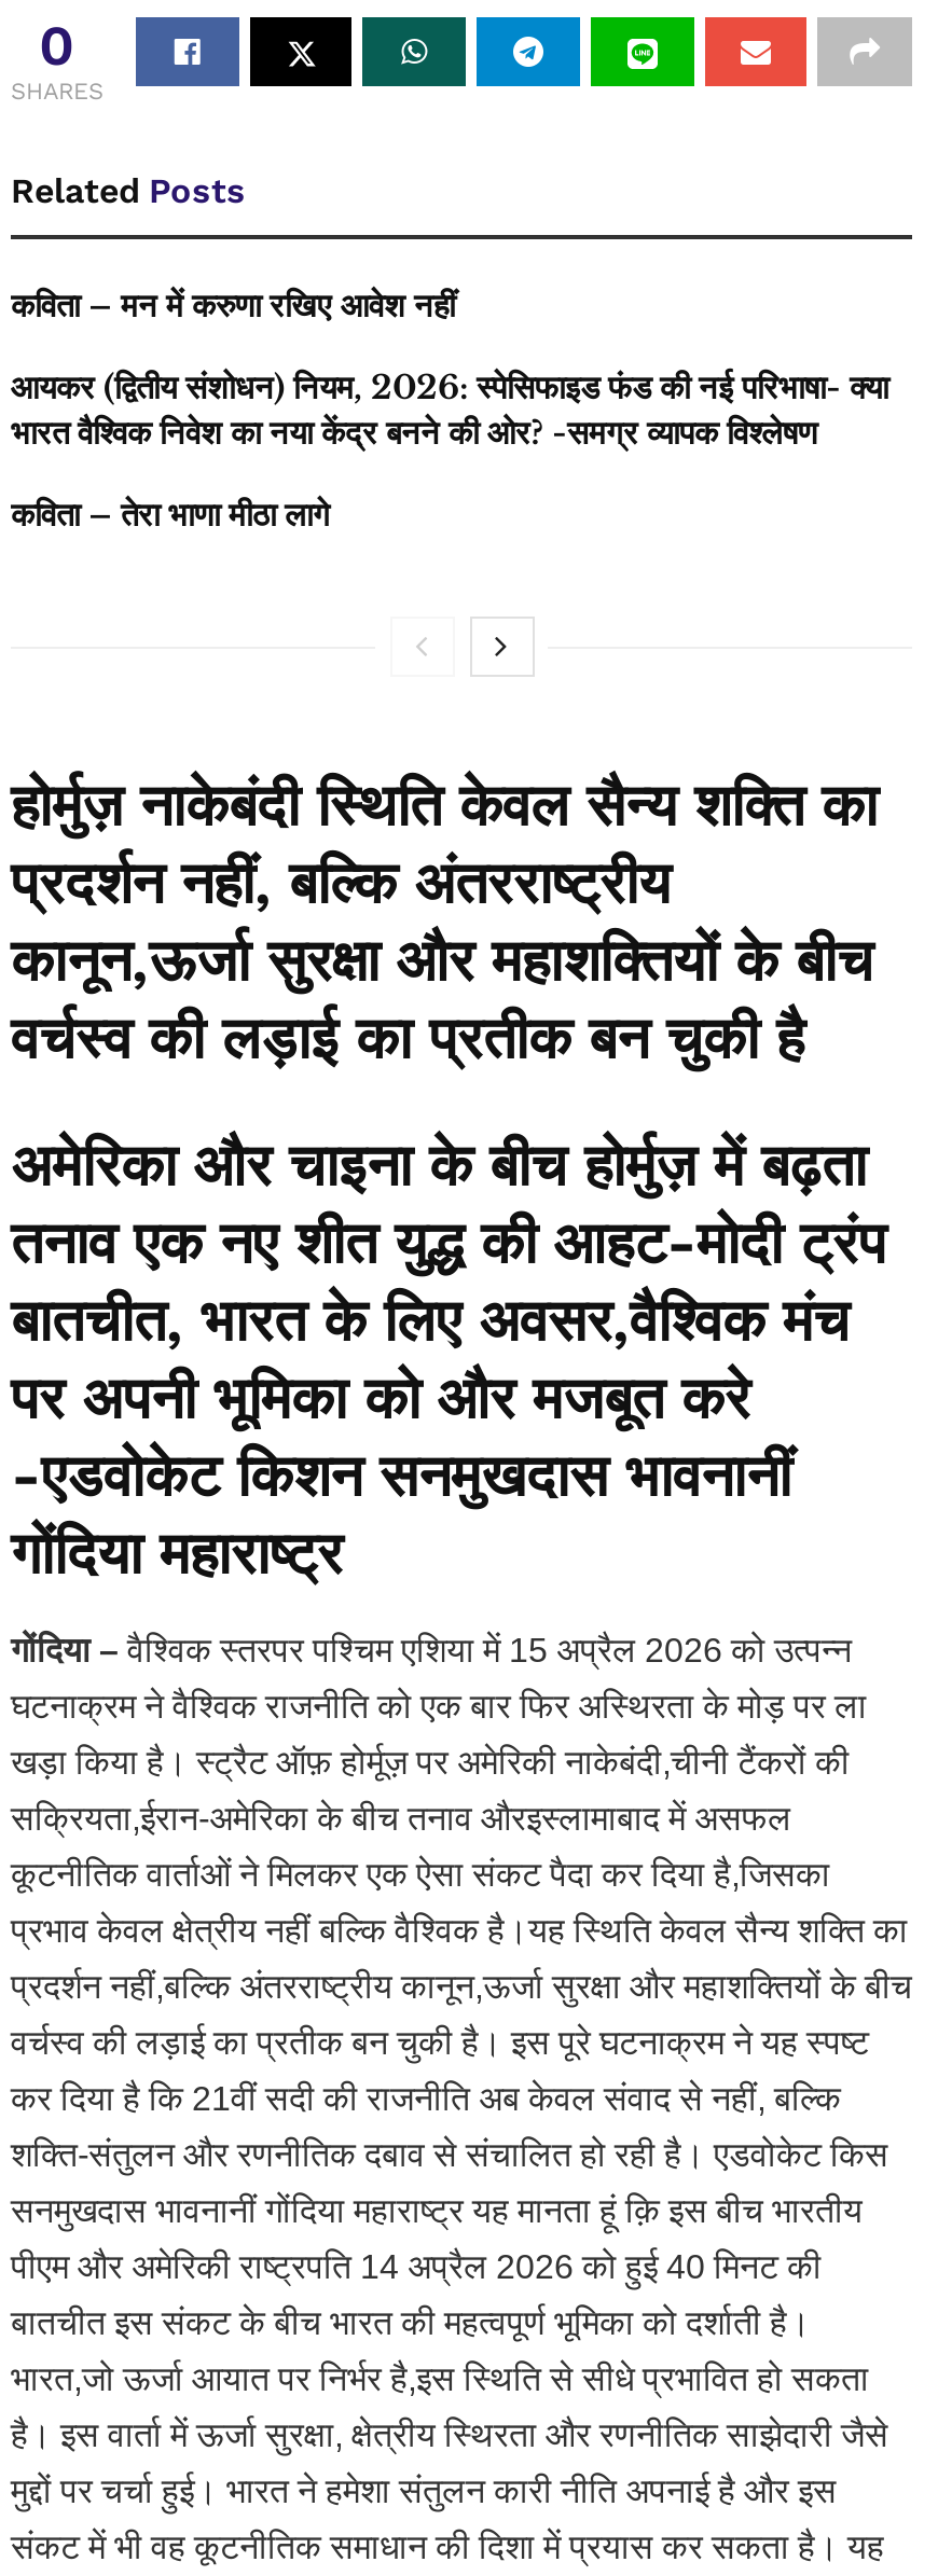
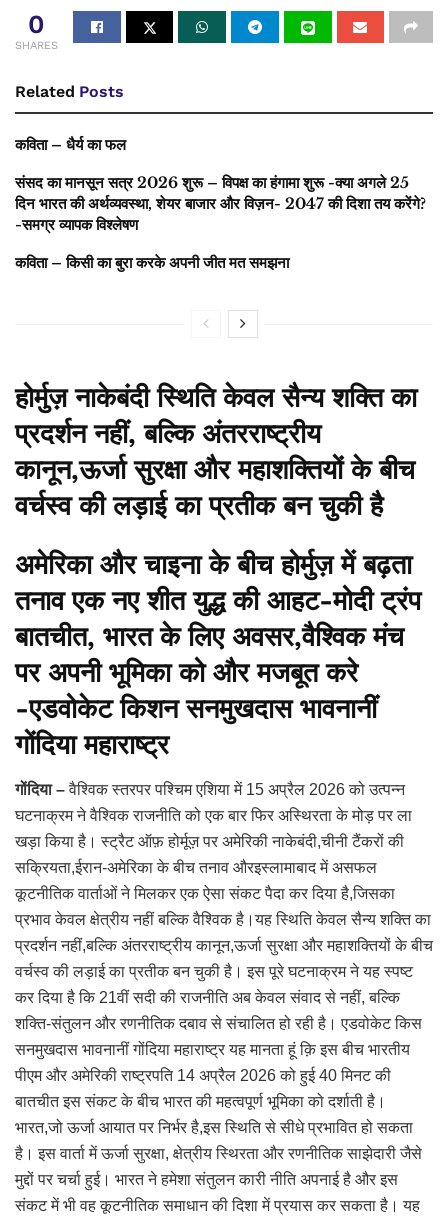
[11,284,455,325] कविता – मन में करुणा रखिए आवेश नहीं -> [15,135,126,154] कविता – धैर्य का फल
[11,366,888,452] आयकर (द्वितीय संशोधन) नियम, 2026: स्पेसिफाइड फंड की नई परिभाषा- क्या | भारत वैश्विक निवेश का नया केंद्र बनने की ओर? -समग्र व्यापक विश्लेषण -> [15,173,426,234] संसद का मानसून सत्र 2026 शुरू – विपक्ष का हंगामा शुरू -क्या अगले 25 | दिन भारत की अर्थव्यवस्था, शेयर बाजार और विज़न- 2047 की दिशा तय करेंगे? | -समग्र व्यापक विश्लेषण
[11,493,330,534] कविता – तेरा भाणा मीठा लागे -> [15,253,289,272] कविता – किसी का बुरा करके अपनी जीत मत समझना

